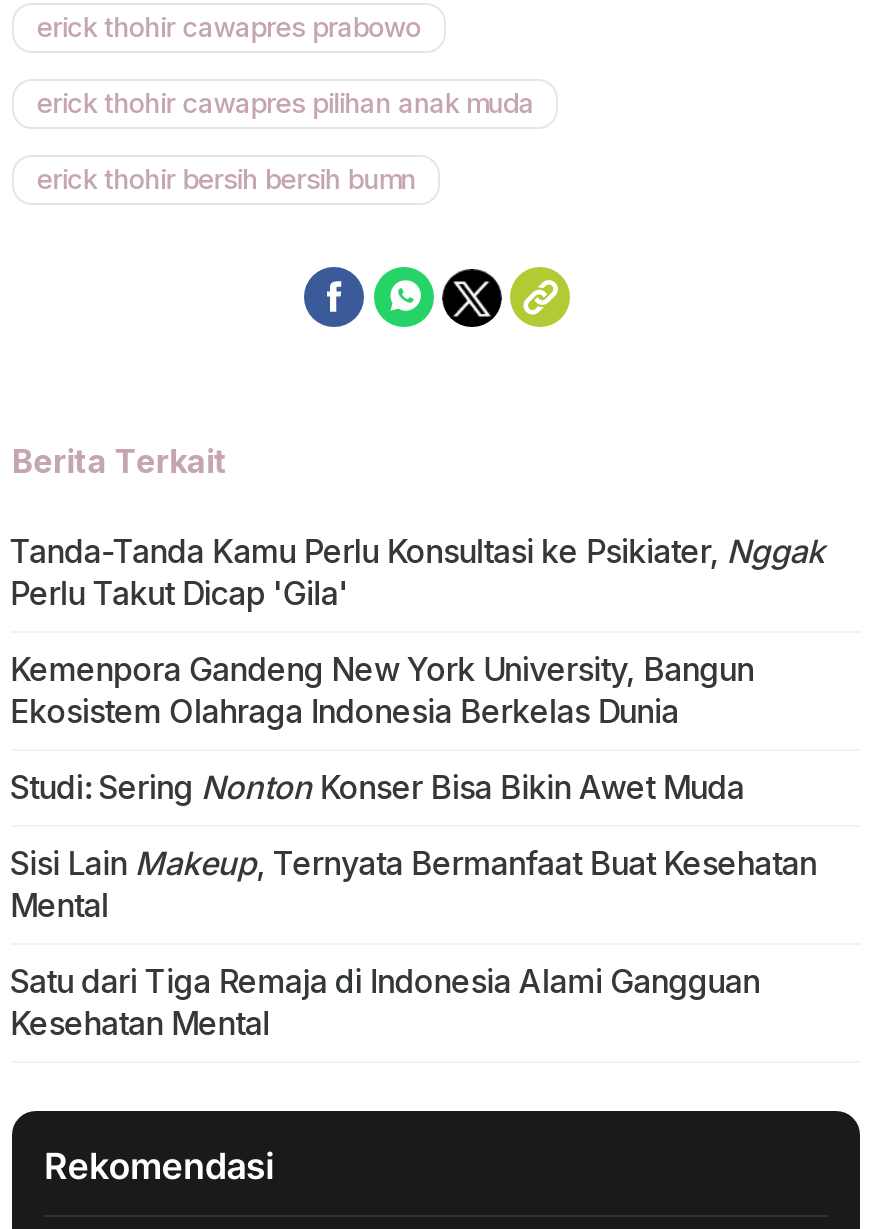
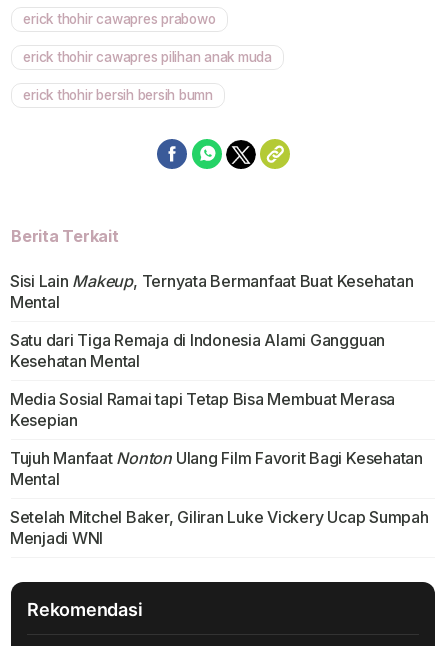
[10,532,824,808] Tanda-Tanda Kamu Perlu Konsultasi ke Psikiater, Nggak | Perlu Takut Dicap 'Gila' | Kemenpora Gandeng New York University, Bangun | Ekosistem Olahraga Indonesia Berkelas Dunia | Studi: Sering Nonton Konser Bisa Bikin Awet Muda -> none
moved [10,844,817,1044] -> [10,271,413,371]: Sisi Lain Makeup, Ternyata Bermanfaat Buat Kesehatan | Mental | Satu dari Tiga Remaja di Indonesia Alami Gangguan | Kesehatan Mental
none -> [10,389,429,548] Media Sosial Ramai tapi Tetap Bisa Membuat Merasa | Kesepian | Tujuh Manfaat Nonton Ulang Film Favorit Bagi Kesehatan | Mental | Setelah Mitchel Baker, Giliran Luke Vickery Ucap Sumpah | Menjadi WNI

